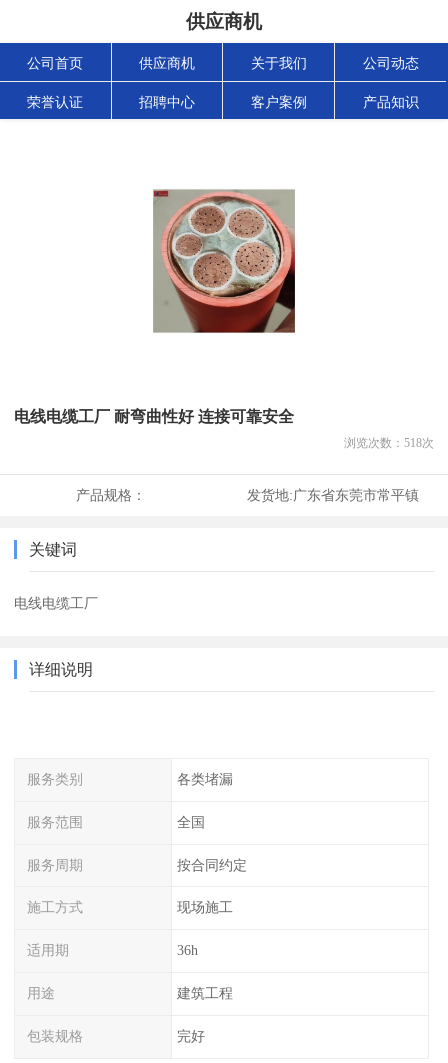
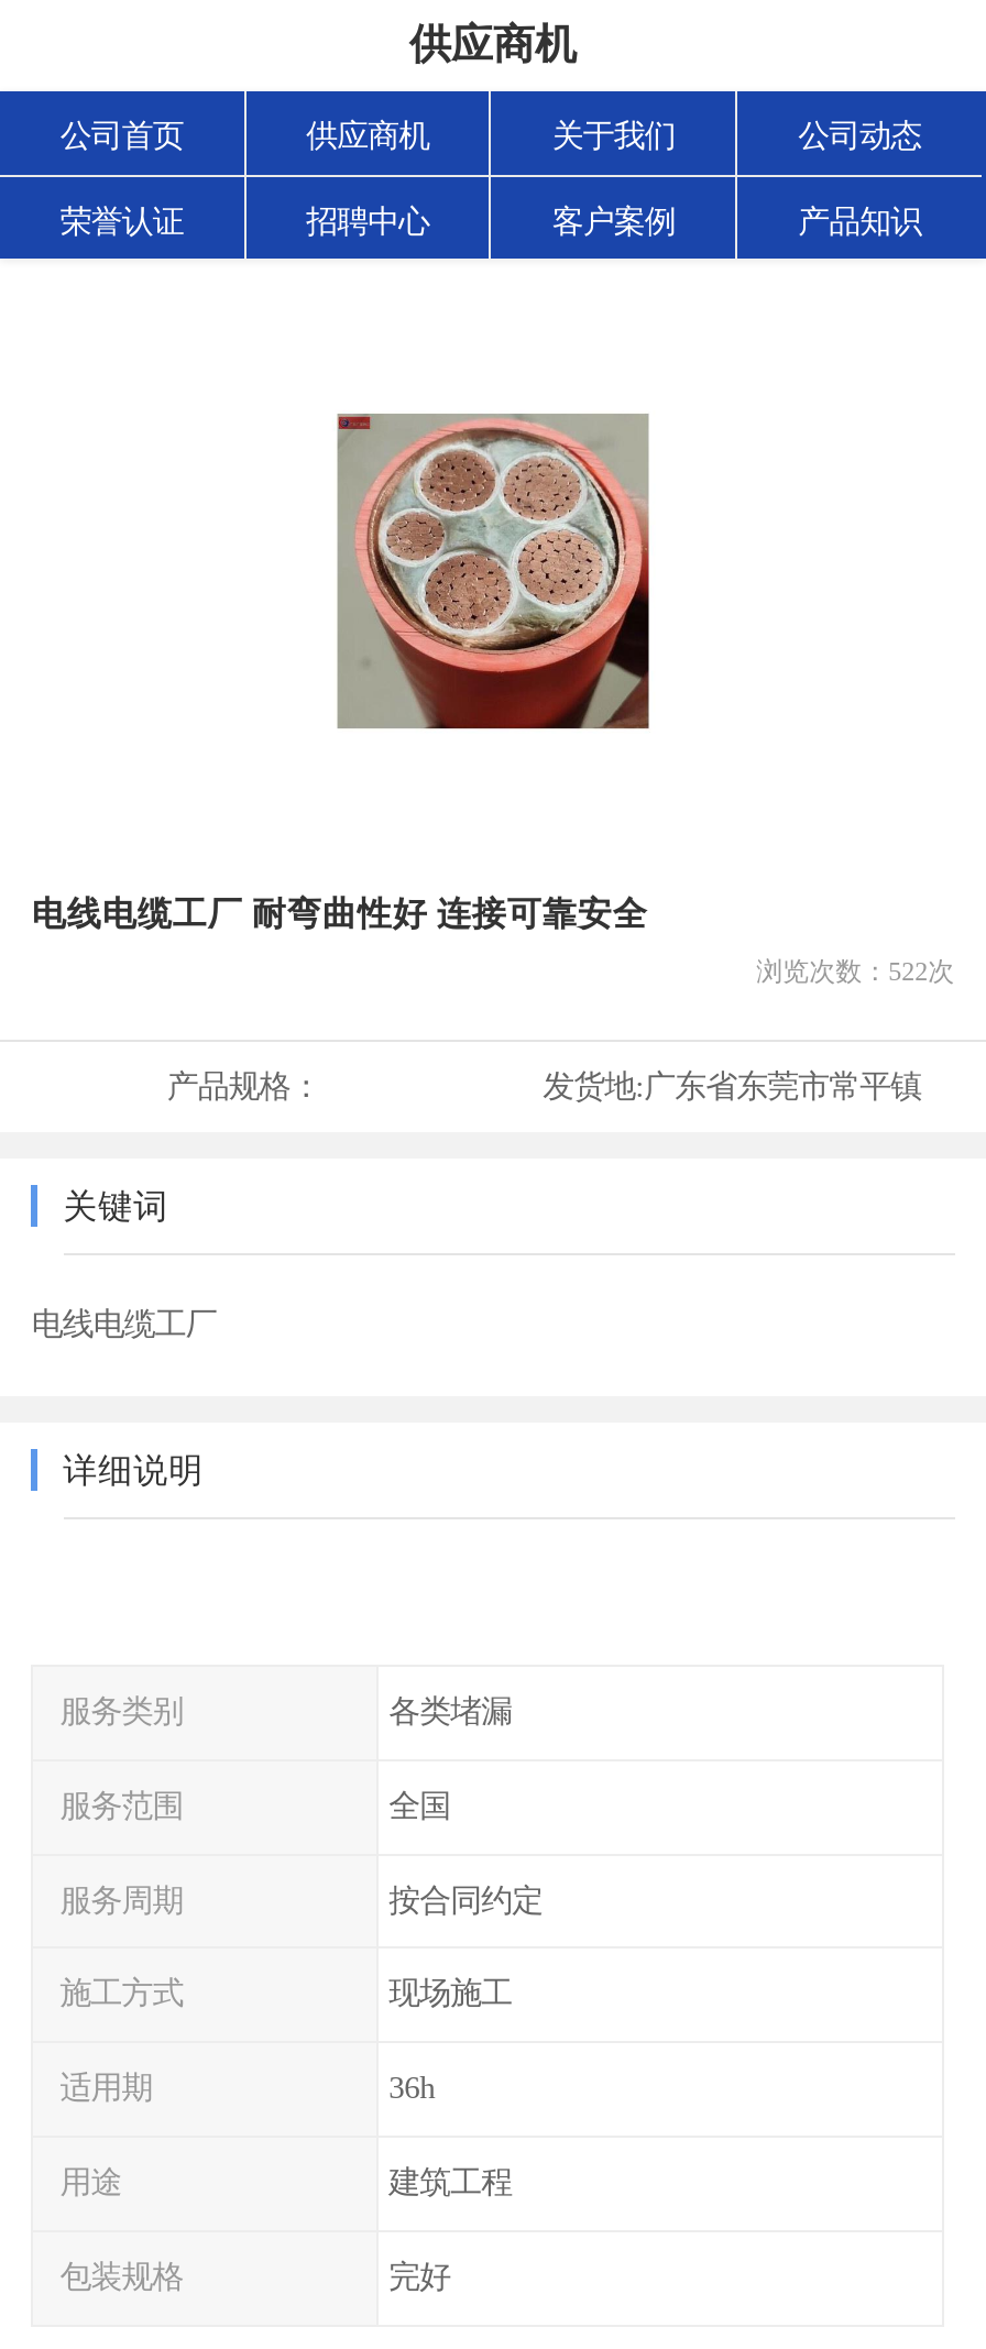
[344,436,434,450] 浏览次数：518次 -> [756,956,955,987] 浏览次数：522次

